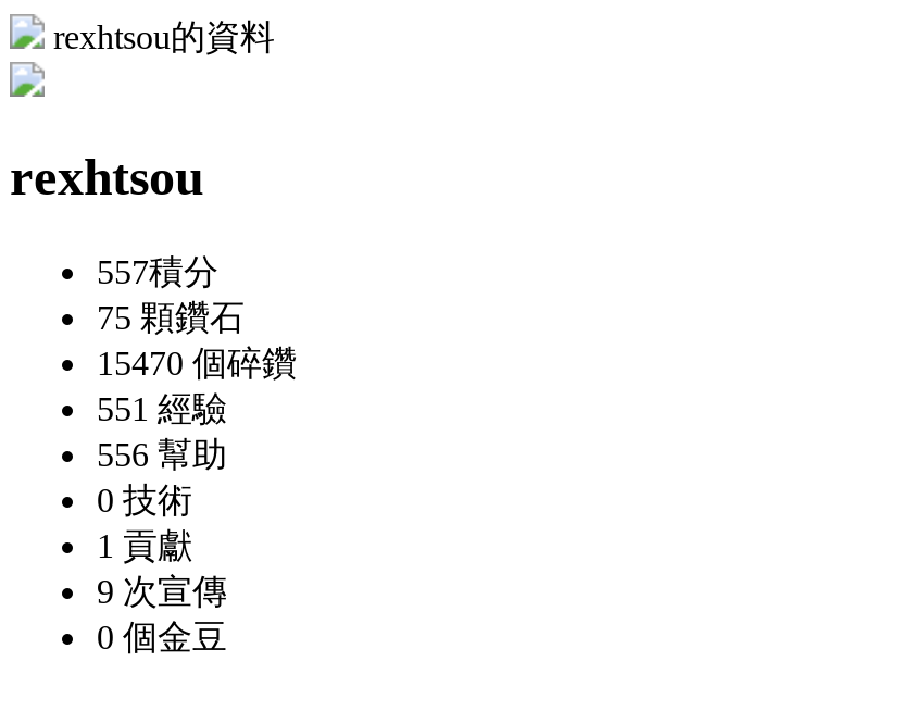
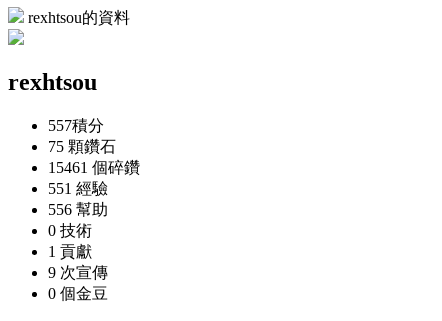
[97,344,297,381] 15470 個碎鑽 -> [48,159,140,176] 15461 個碎鑽

